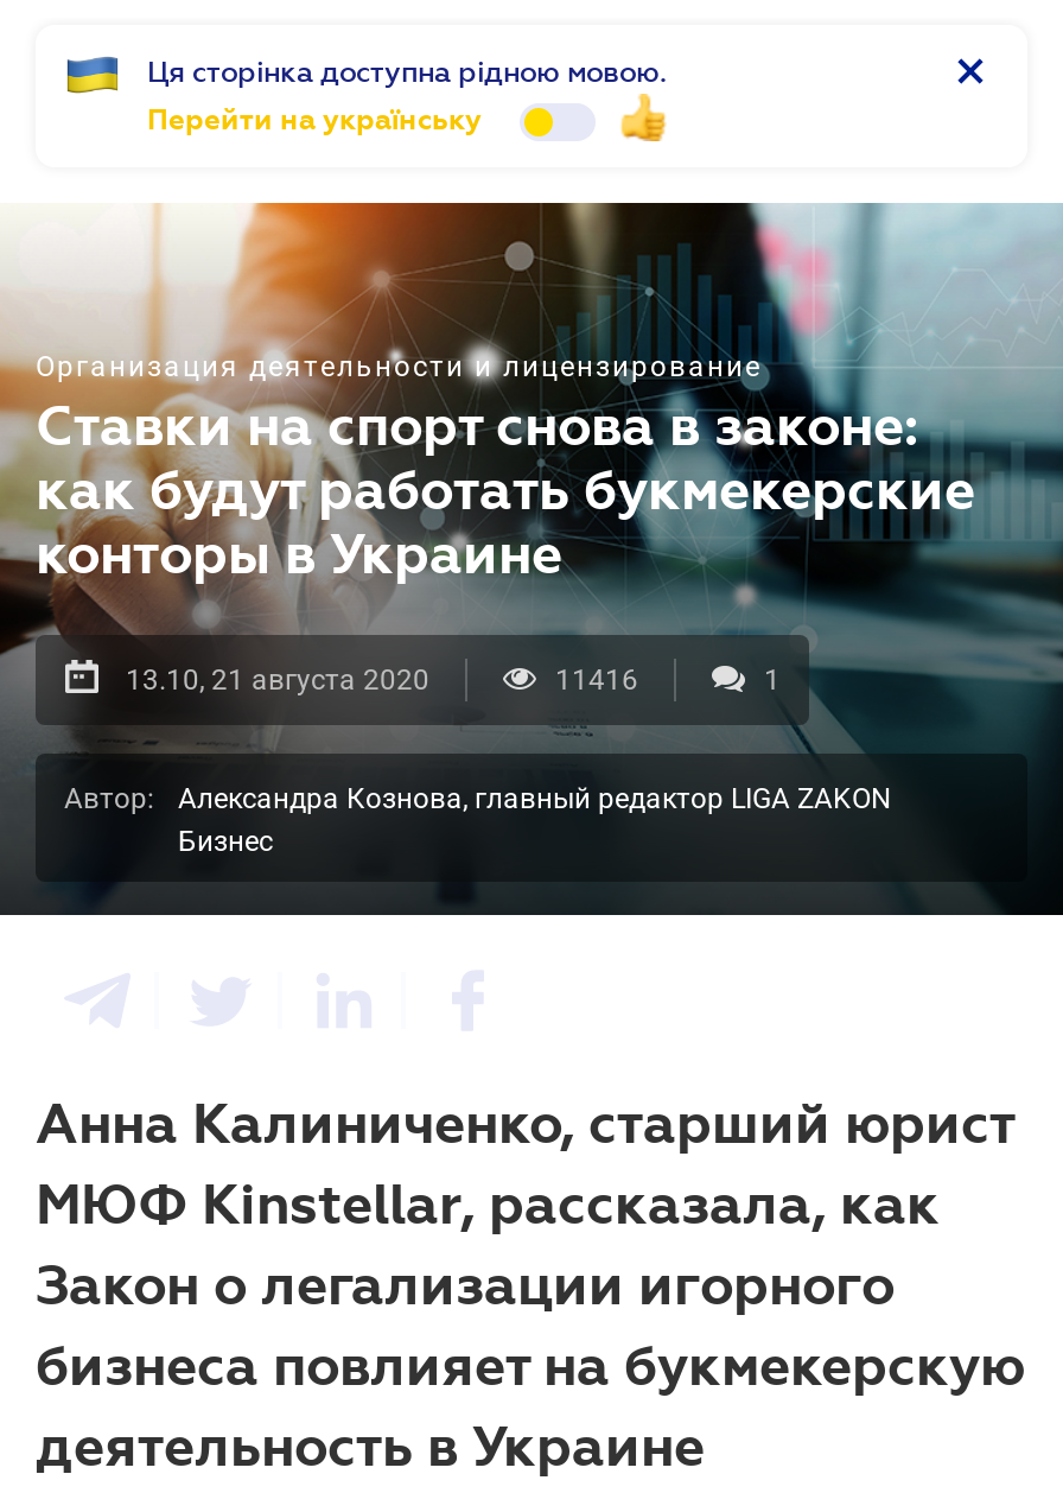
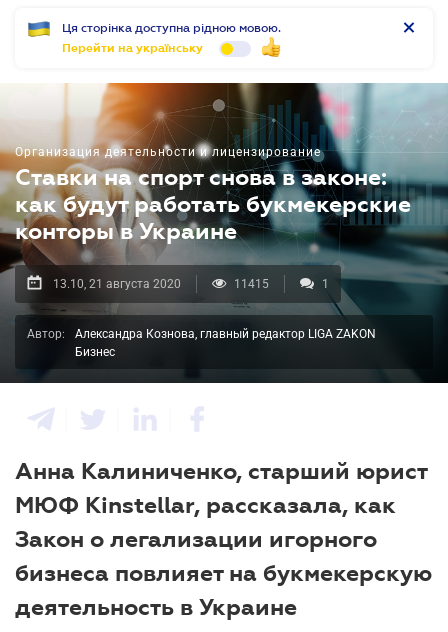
[555,663,638,697] 11416 -> [234,277,269,291] 11415

